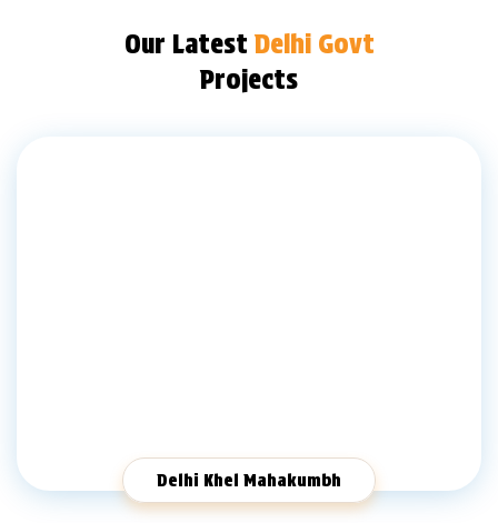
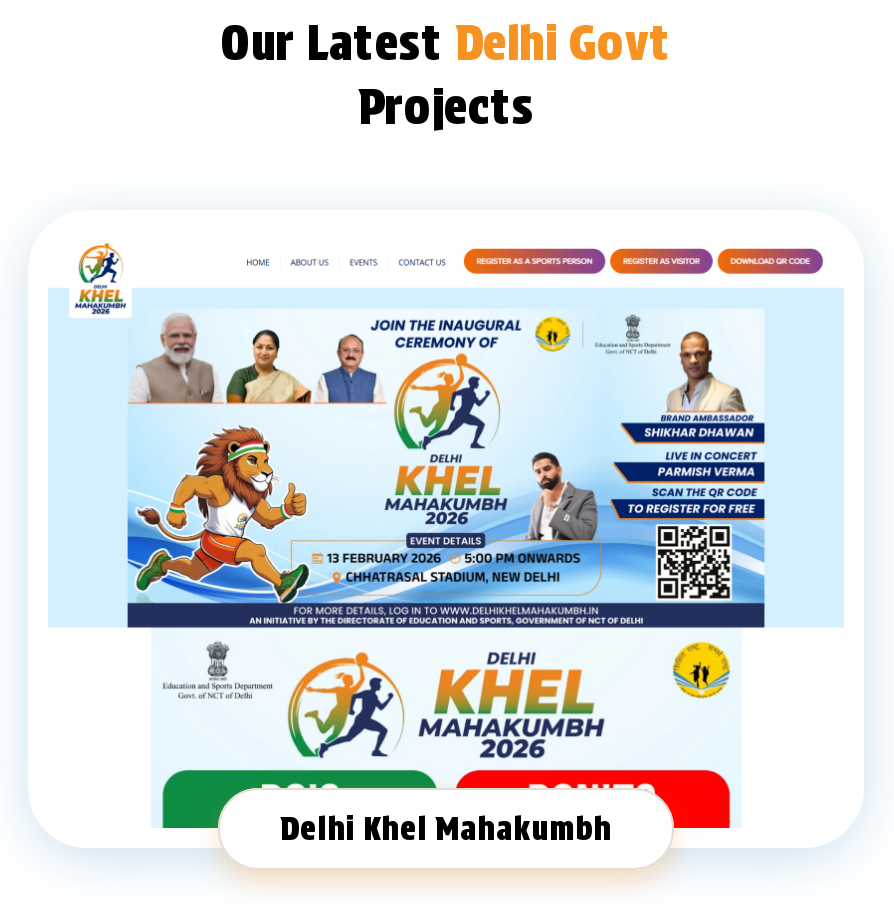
none -> [48,242,844,830] [image]

